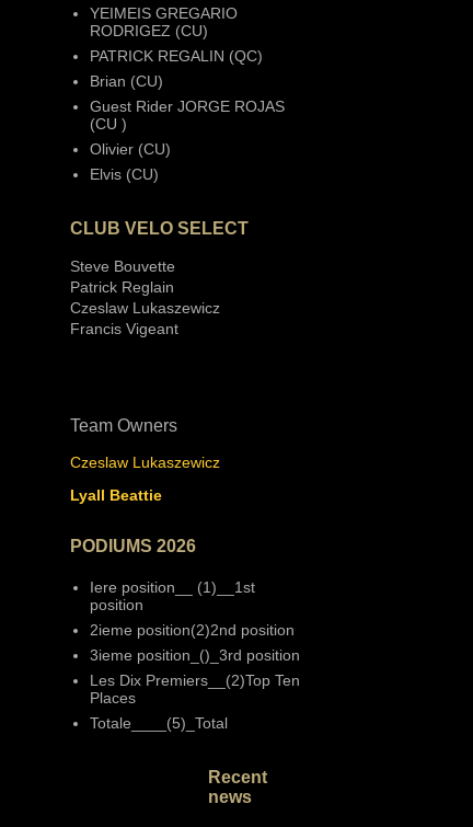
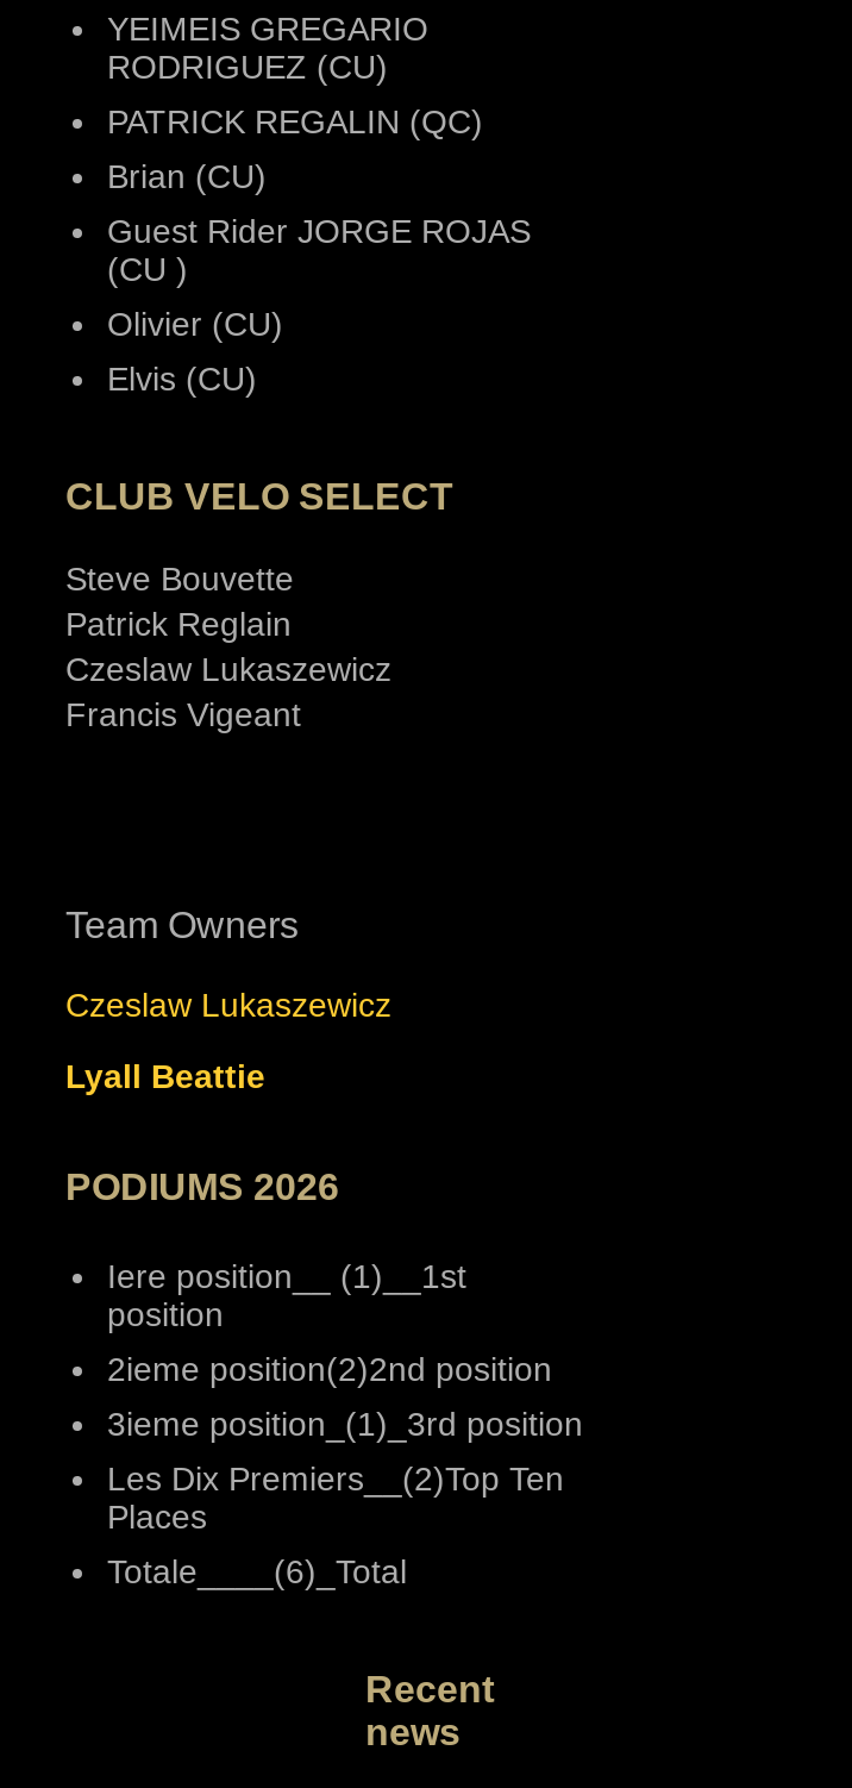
[89,21,207,39] RODRIGEZ (CU) -> [107,46,388,85] RODRIGUEZ (CU)
[89,646,299,663] 3ieme position_()_3rd position -> [107,1403,583,1442] 3ieme position_(1)_3rd position
[89,714,227,731] Totale____(5)_Total -> [107,1551,407,1589] Totale____(6)_Total

